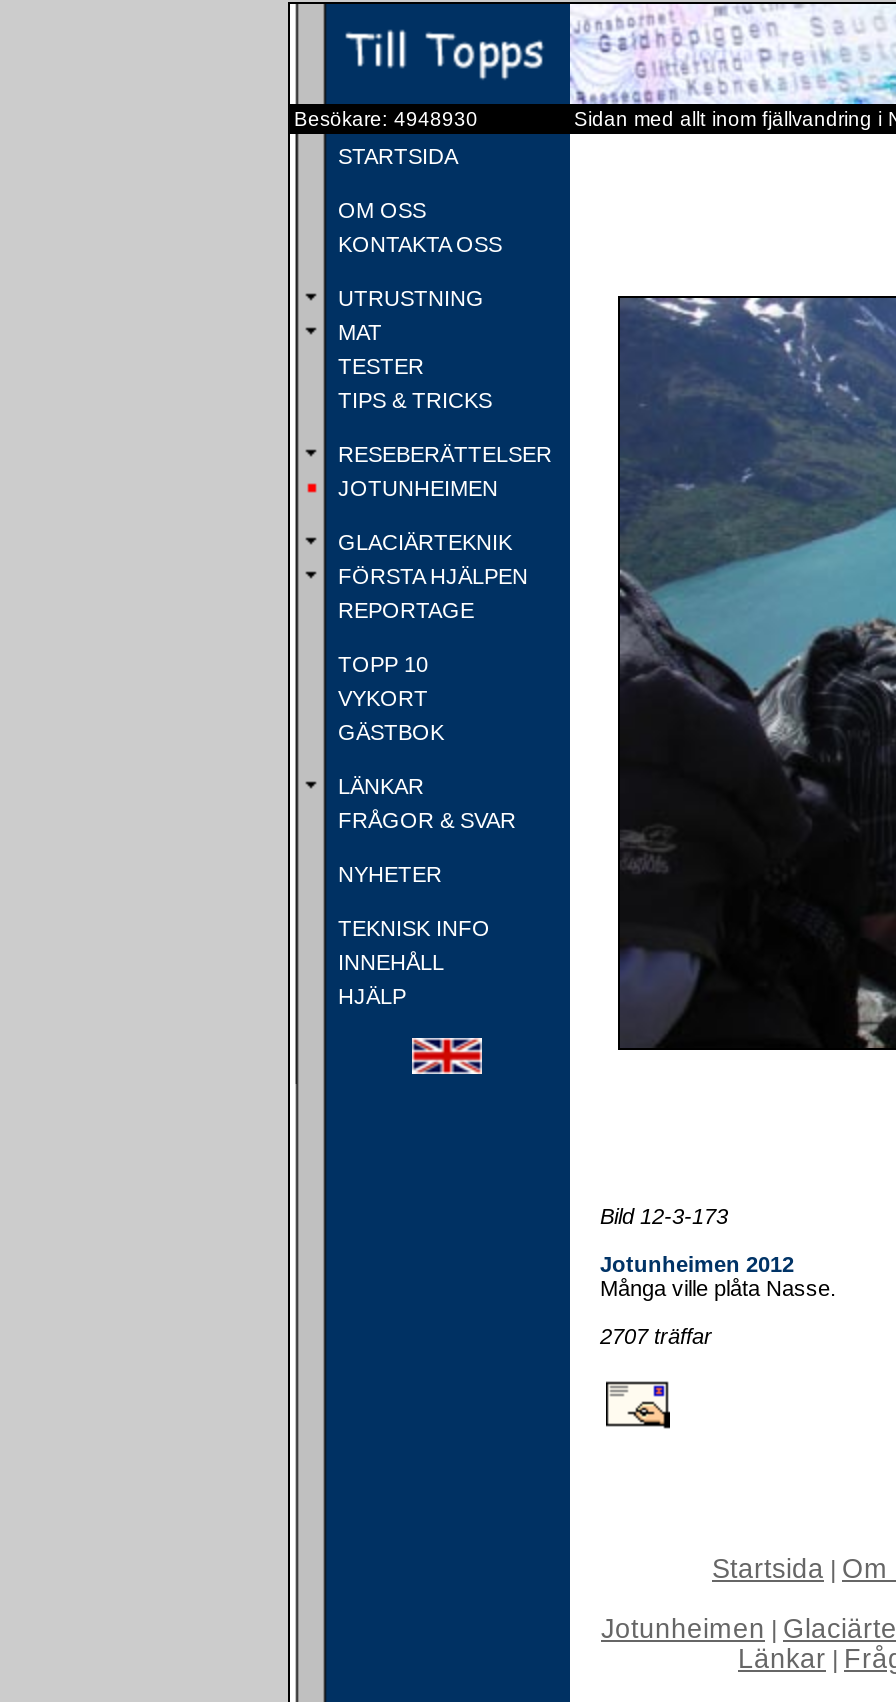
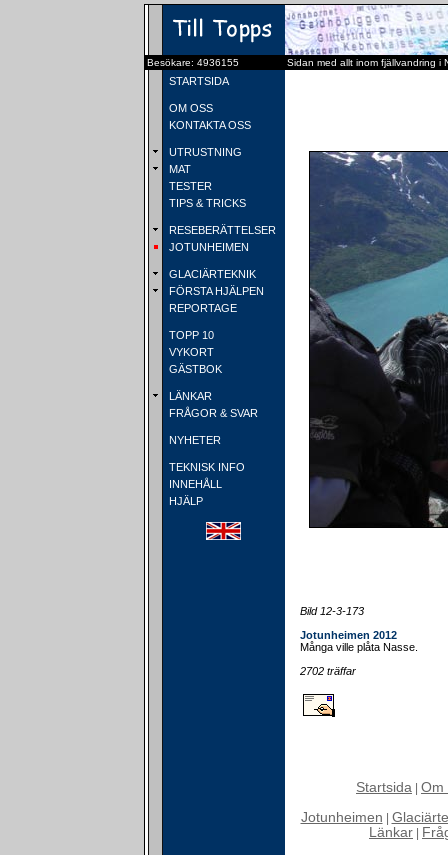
[294,108,478,130] Besökare: 4948930 -> [147,57,239,68] Besökare: 4936155
[600,1324,712,1348] 2707 träffar -> [300,665,356,677] 2702 träffar

